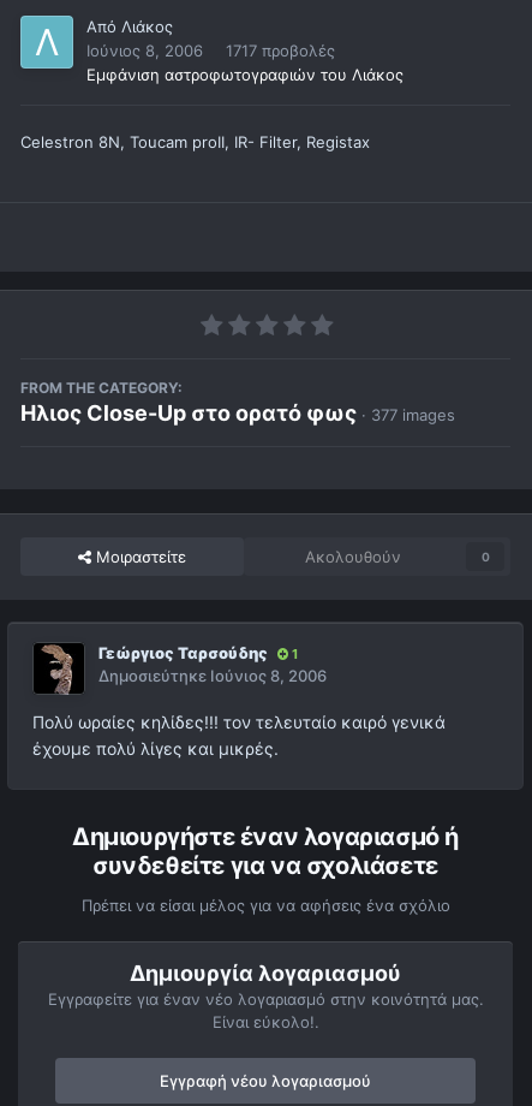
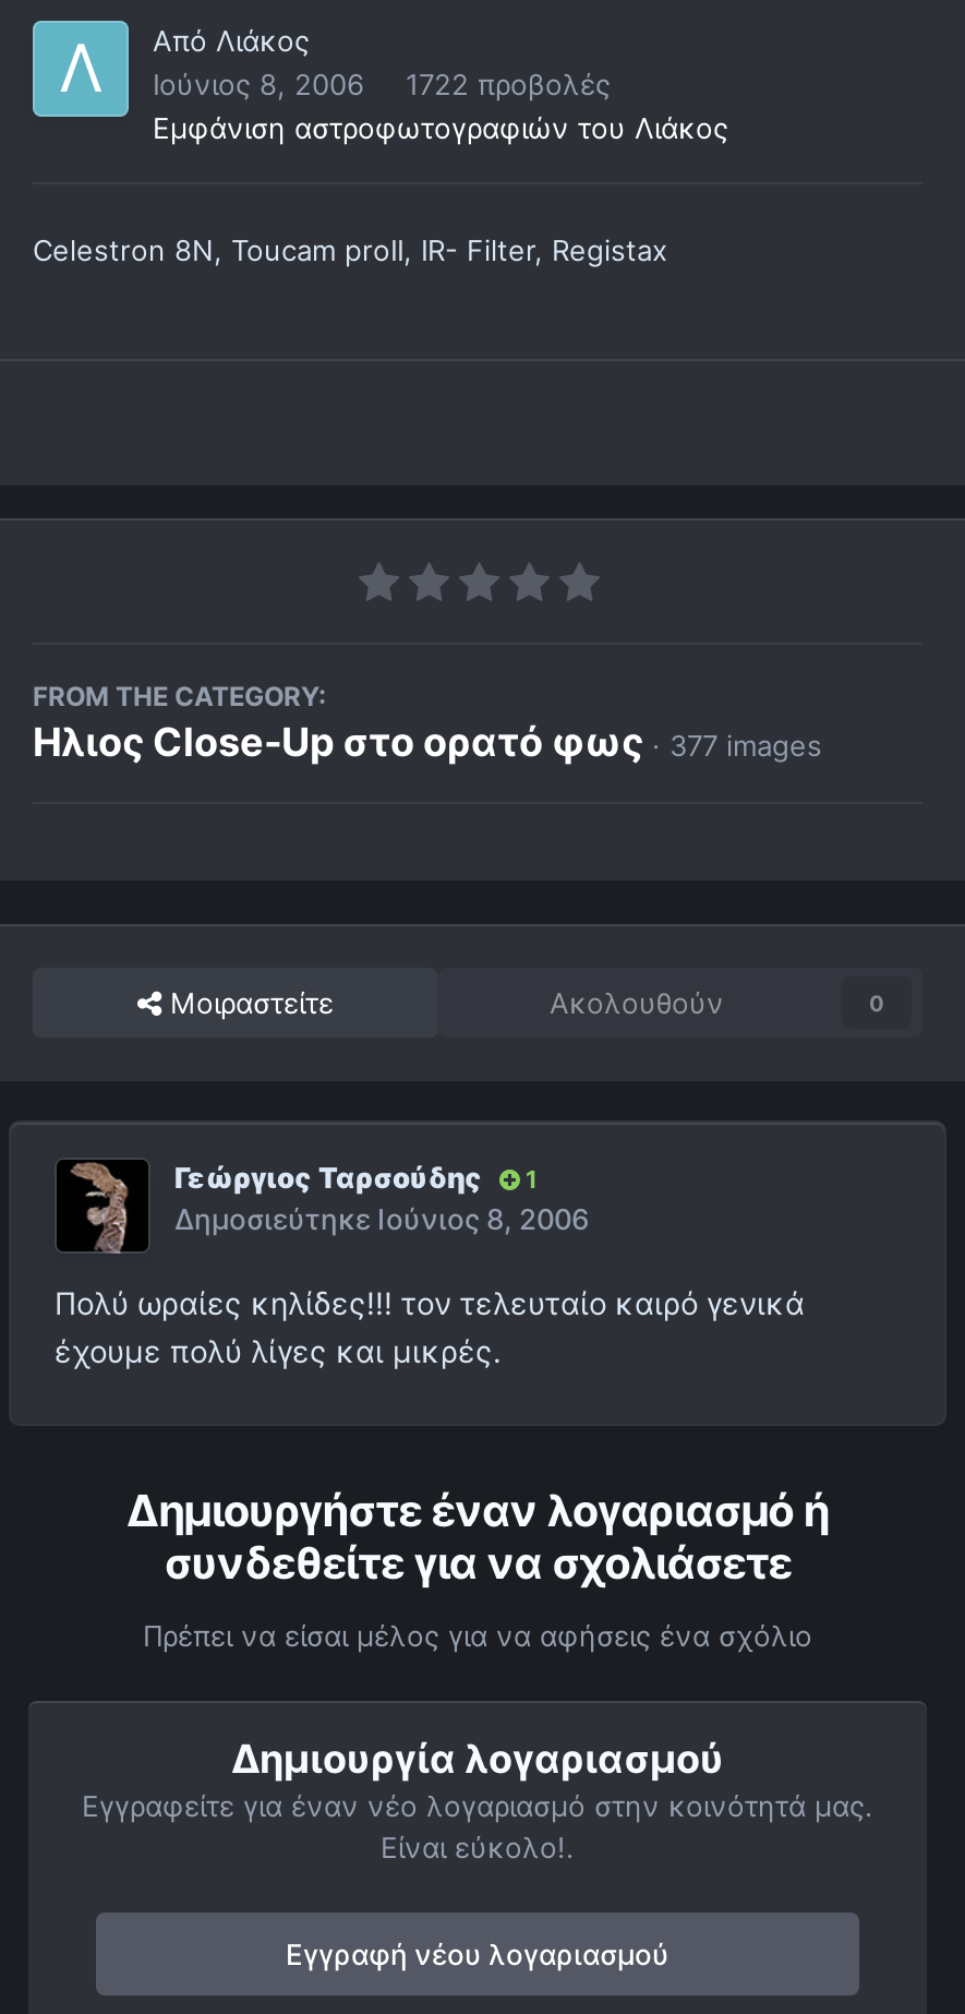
[86,41,335,60] Ιούνιος 8, 2006 1717 προβολές -> [153,67,611,102] Ιούνιος 8, 2006 1722 προβολές

